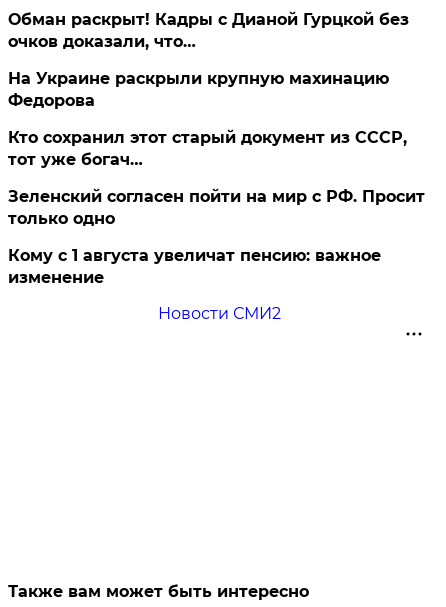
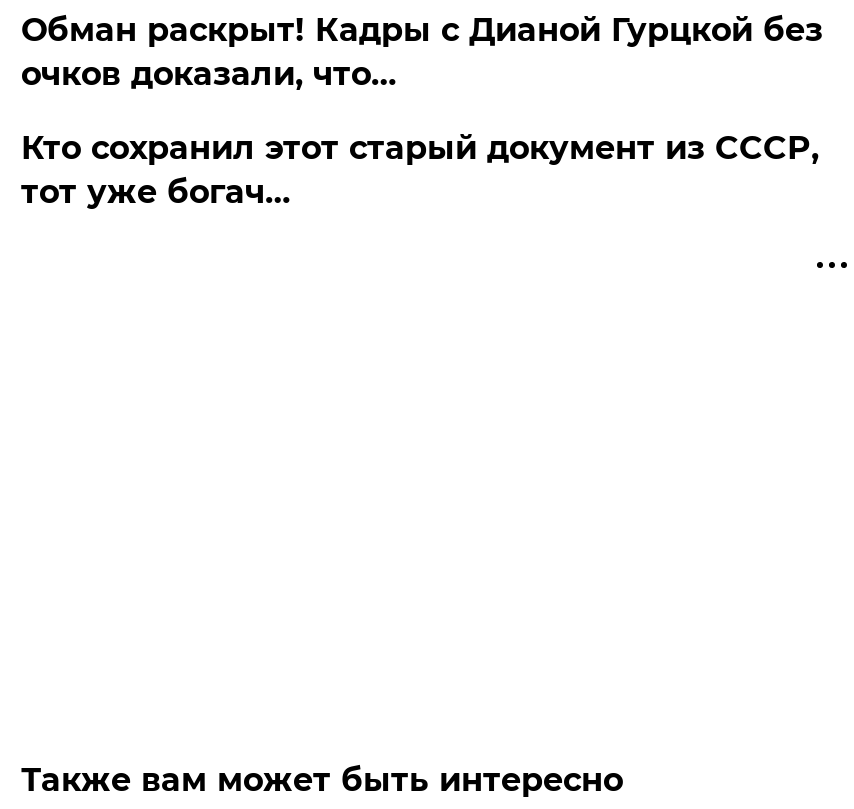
[8,69,389,110] На Украине раскрыли крупную махинацию | Федорова -> none
[8,187,425,323] Зеленский согласен пойти на мир с РФ. Просит | только одно | Кому с 1 августа увеличат пенсию: важное | изменение | Новости СМИ2 -> none

